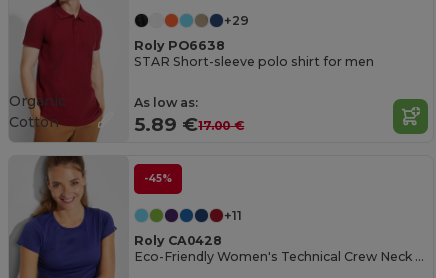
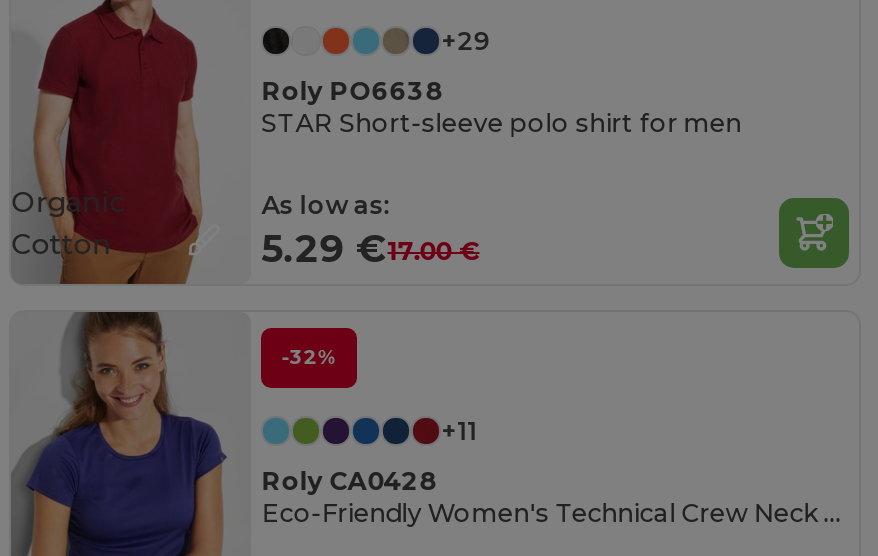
[134,113,244,136] 5.89 €17.00 € -> [261,227,479,273] 5.29 €17.00 €
[144,172,172,185] -45% -> [281,345,337,371] -32%

